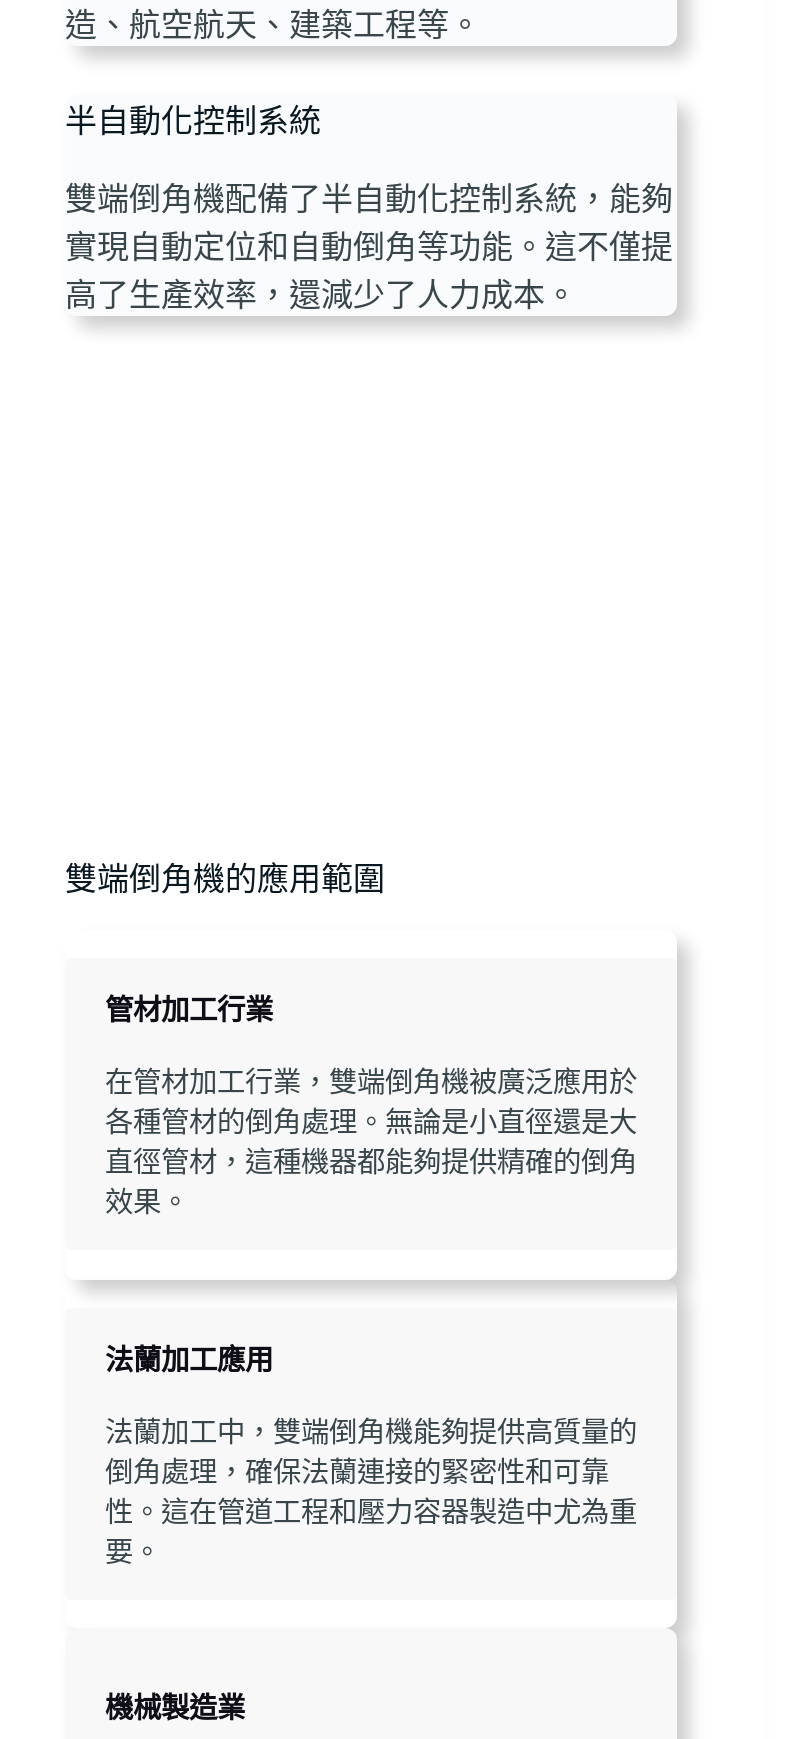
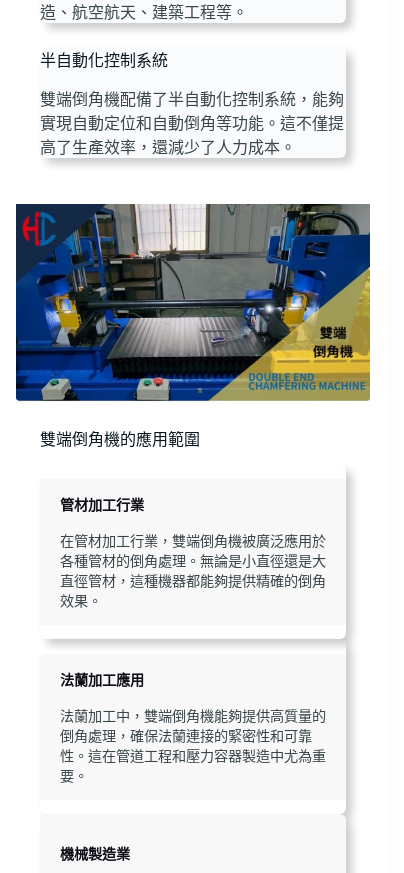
none -> [15,203,371,402] [image]

